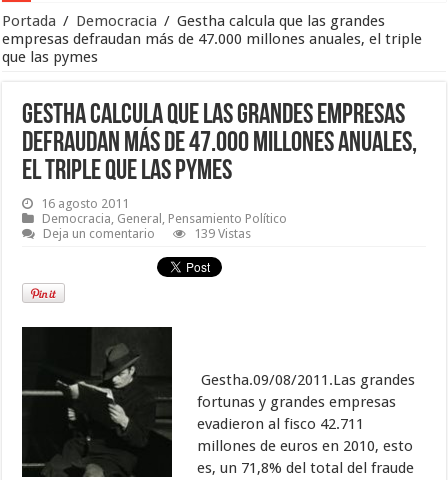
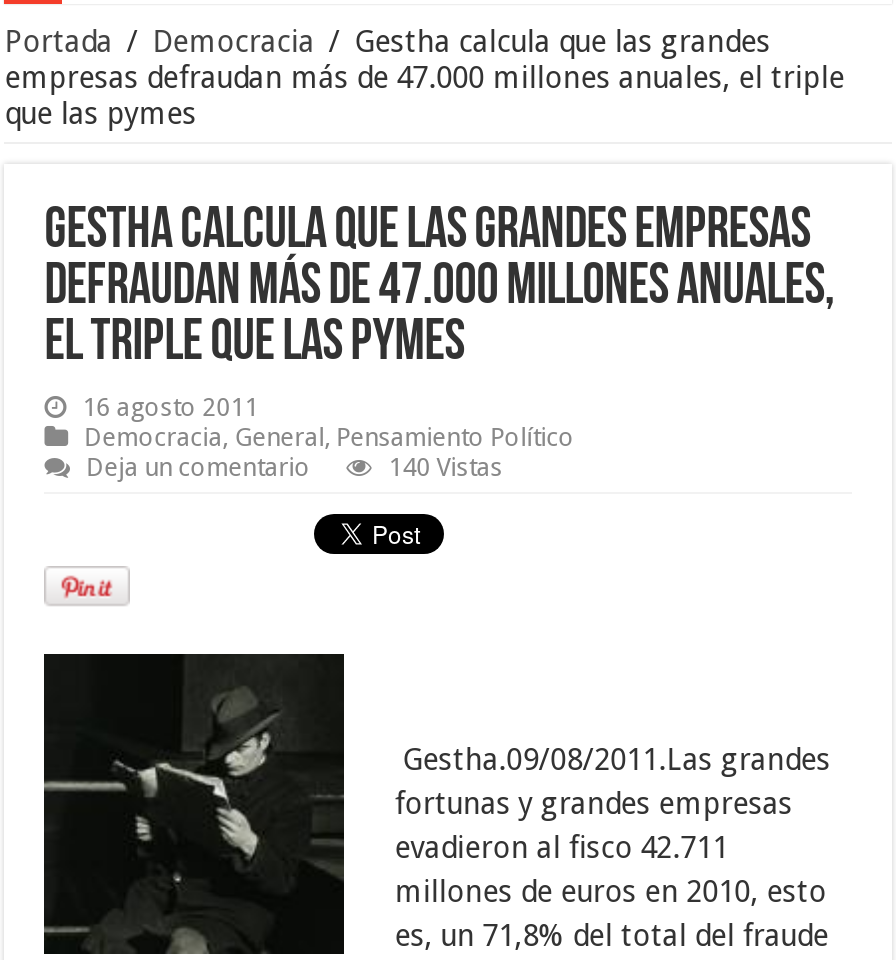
[194,226,251,241] 139 Vistas -> [388,452,502,482] 140 Vistas

